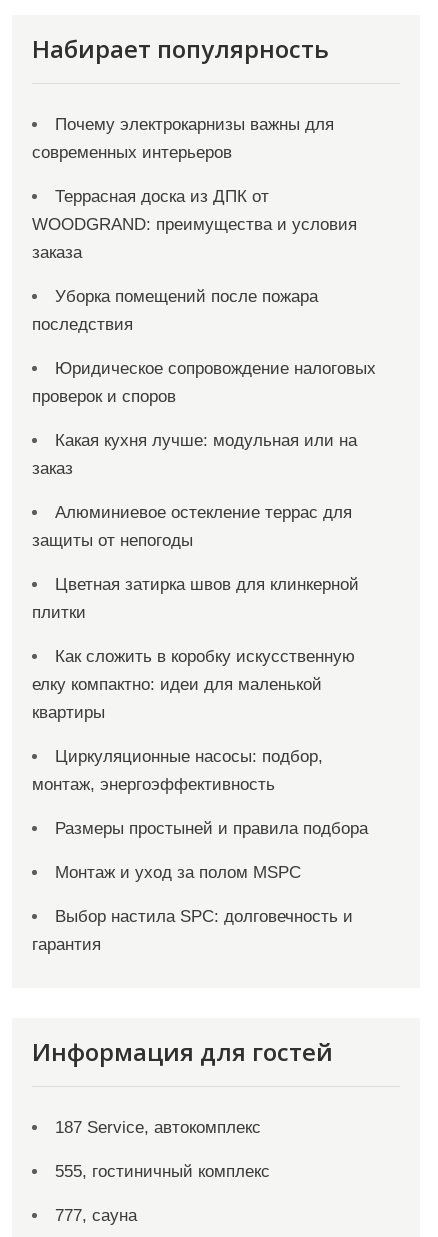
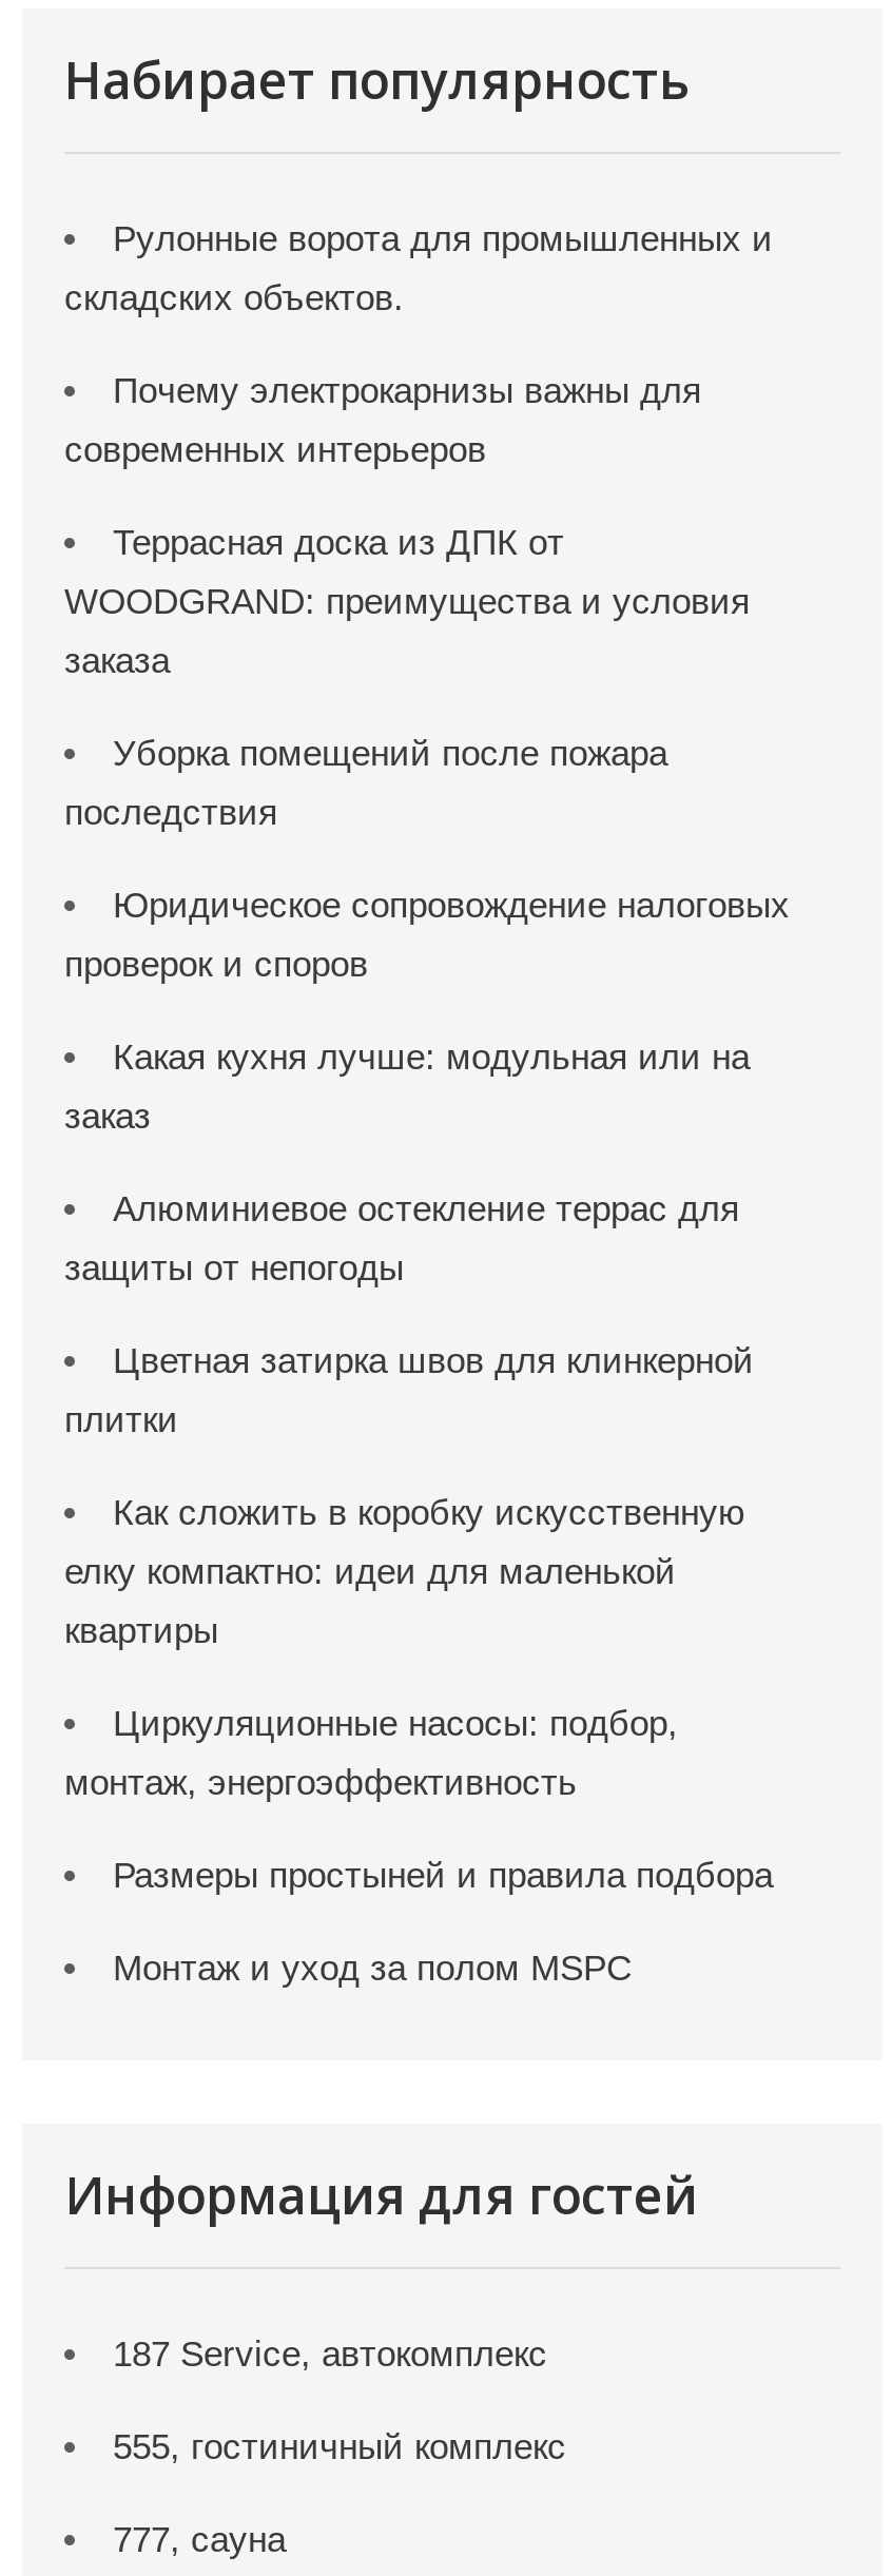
none -> [64,218,773,317] Рулонные ворота для промышленных и | складских объектов.
moved [32,114,376,837] -> [64,370,790,1895]: Почему электрокарнизы важны для | современных интерьеров | Террасная доска из ДПК от | ... | монтаж, энергоэффективность | Размеры простыней и правила подбора
[32,906,353,953] Выбор настила SPC: долговечность и | гарантия -> none

